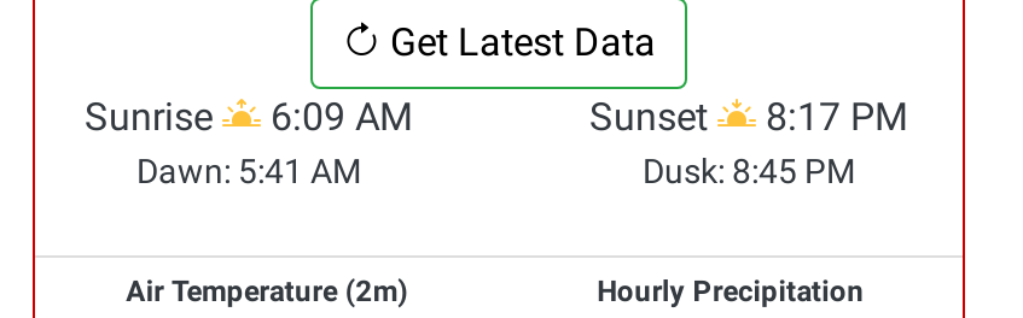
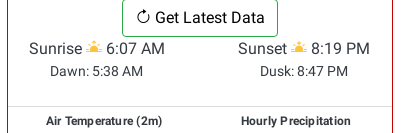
[85,93,413,139] Sunrise 6:09 AM -> [28,39,164,58] Sunrise 6:07 AM
[589,93,908,139] Sunset 8:17 PM -> [237,39,369,58] Sunset 8:19 PM
[136,151,361,190] Dawn: 5:41 AM -> [50,63,143,79] Dawn: 5:38 AM
[643,151,855,190] Dusk: 8:45 PM -> [259,63,347,79] Dusk: 8:47 PM

